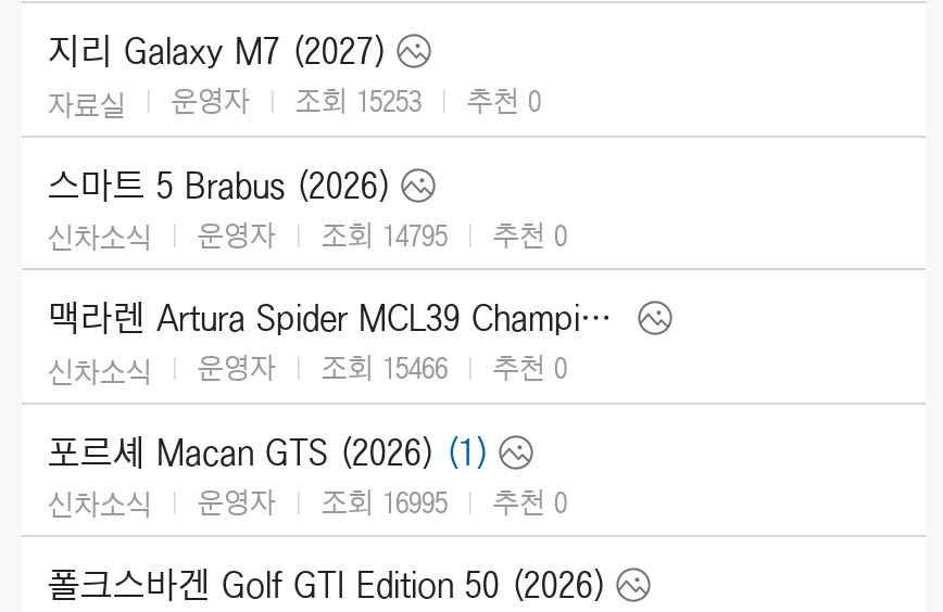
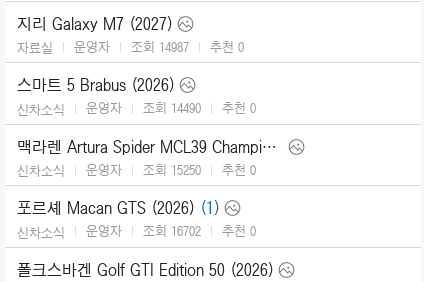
[48,82,541,123] 자료실 운영자 조회 15253 추천 0 -> [17,38,244,56] 자료실 운영자 조회 14987 추천 0
[48,216,567,256] 신차소식 운영자 조회 14795 추천 0 -> [17,99,256,118] 신차소식 운영자 조회 14490 추천 0
[48,349,567,389] 신차소식 운영자 조회 15466 추천 0 -> [17,161,256,179] 신차소식 운영자 조회 15250 추천 0
[48,483,567,523] 신차소식 운영자 조회 16995 추천 0 -> [17,222,256,241] 신차소식 운영자 조회 16702 추천 0

